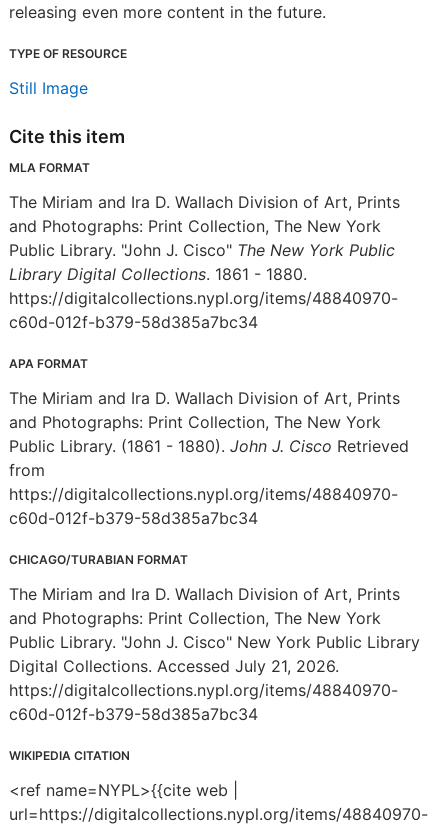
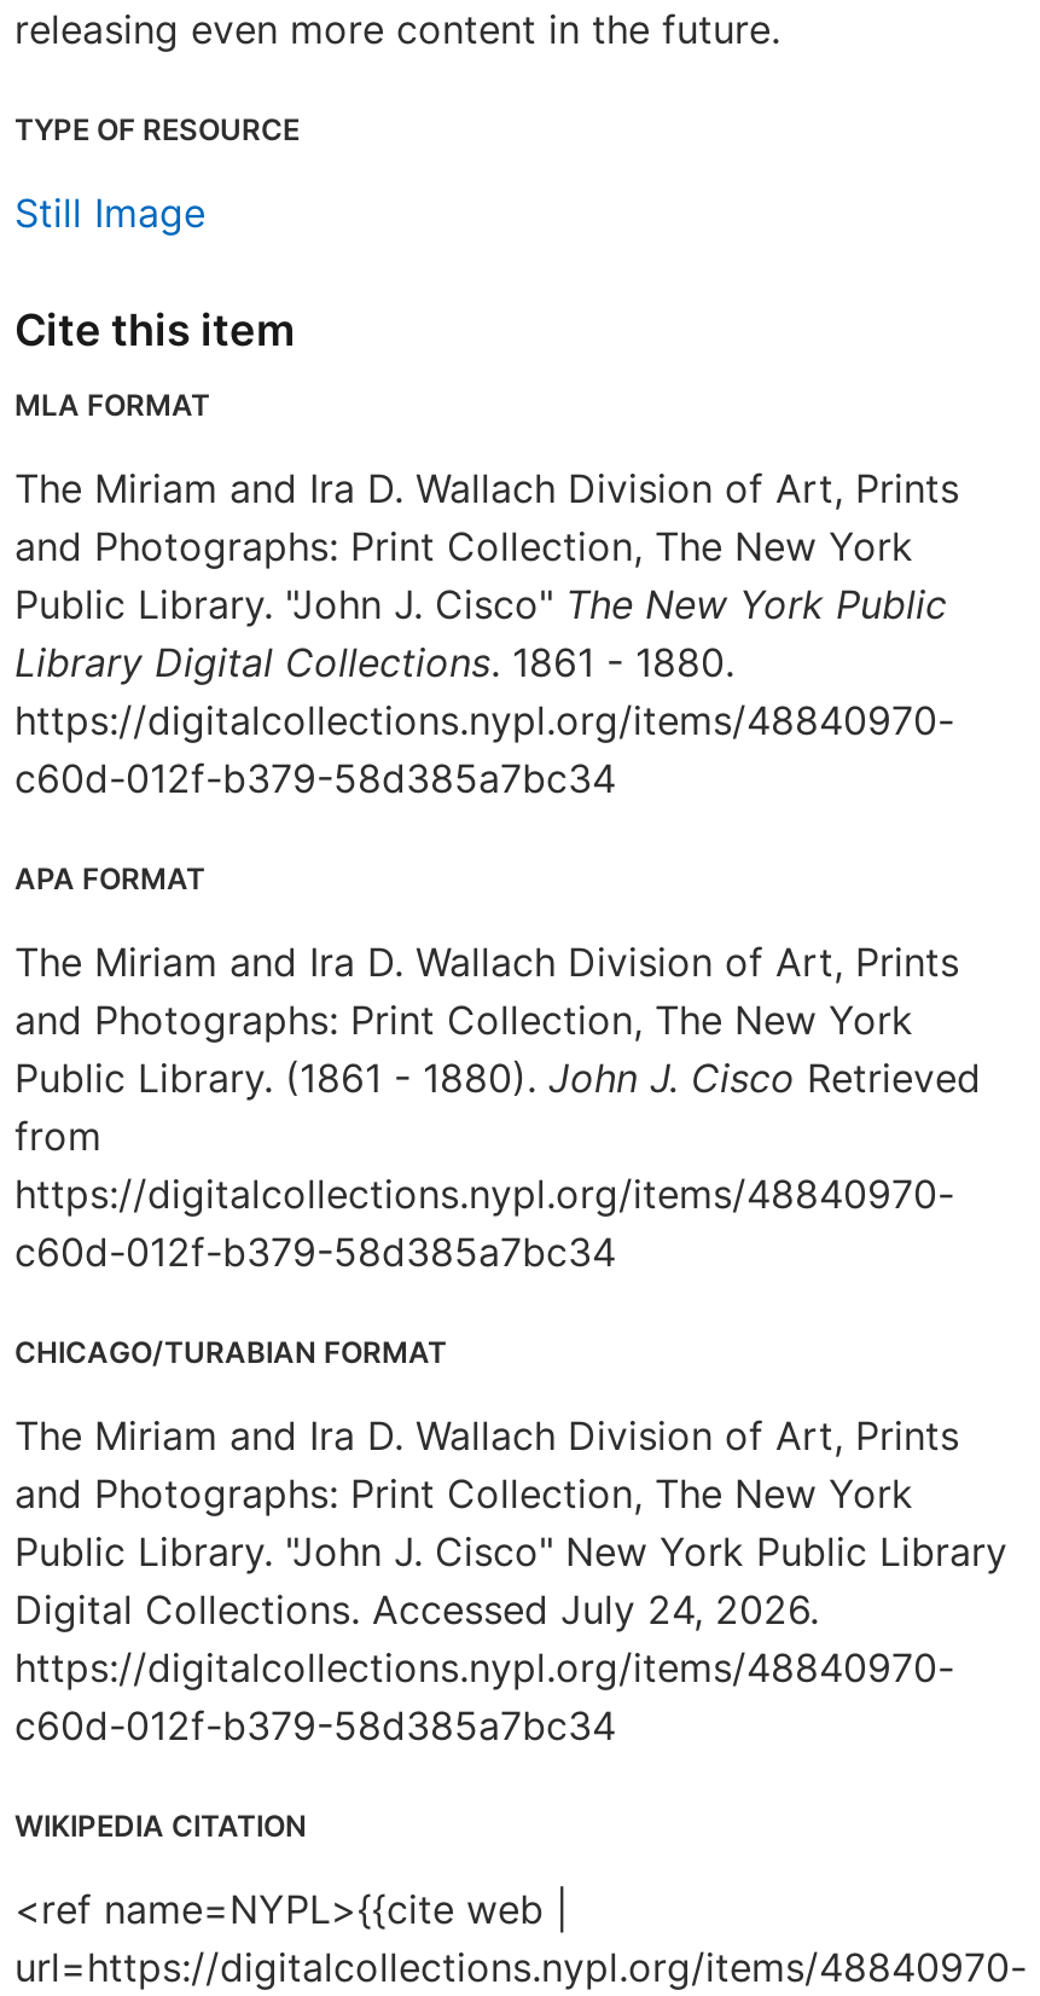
[9,656,339,676] Digital Collections. Accessed July 21, 2026. -> [14,1585,819,1634] Digital Collections. Accessed July 24, 2026.

